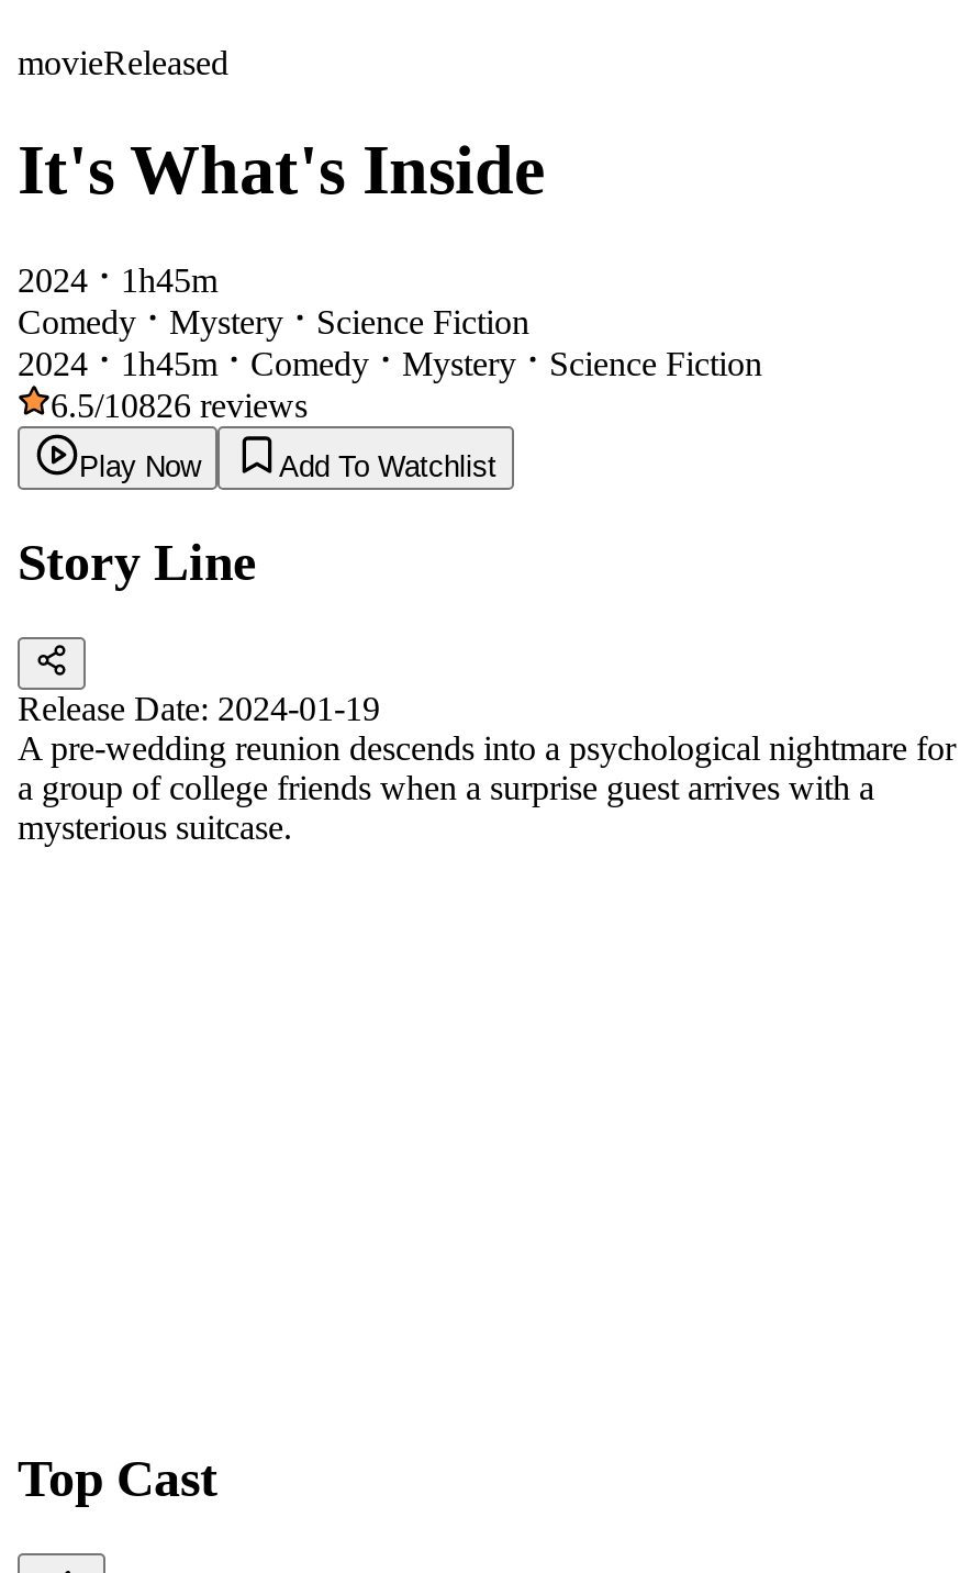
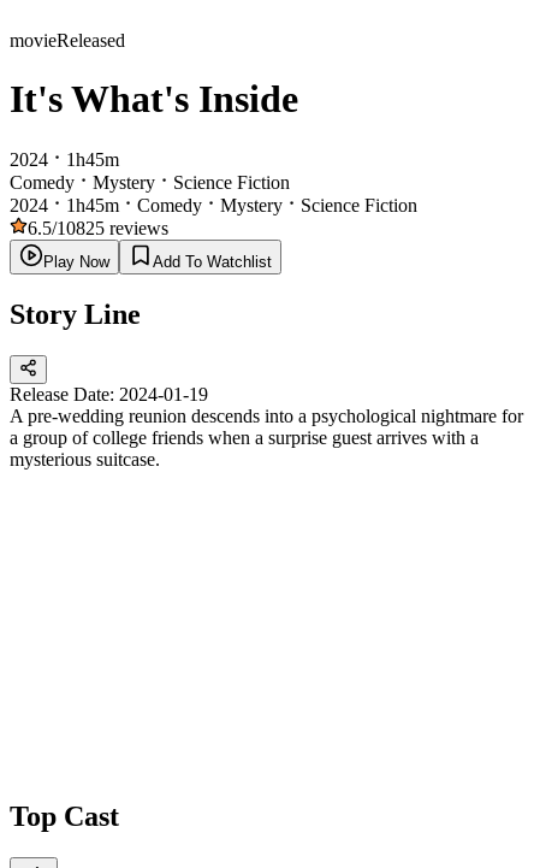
[51,386,308,424] 6.5/10826 reviews -> [28,218,168,238] 6.5/10825 reviews

